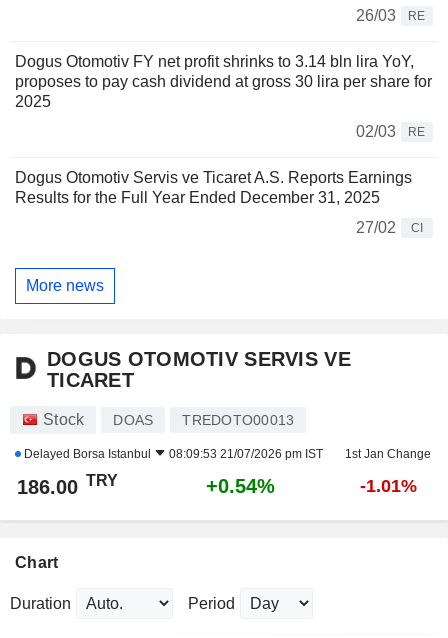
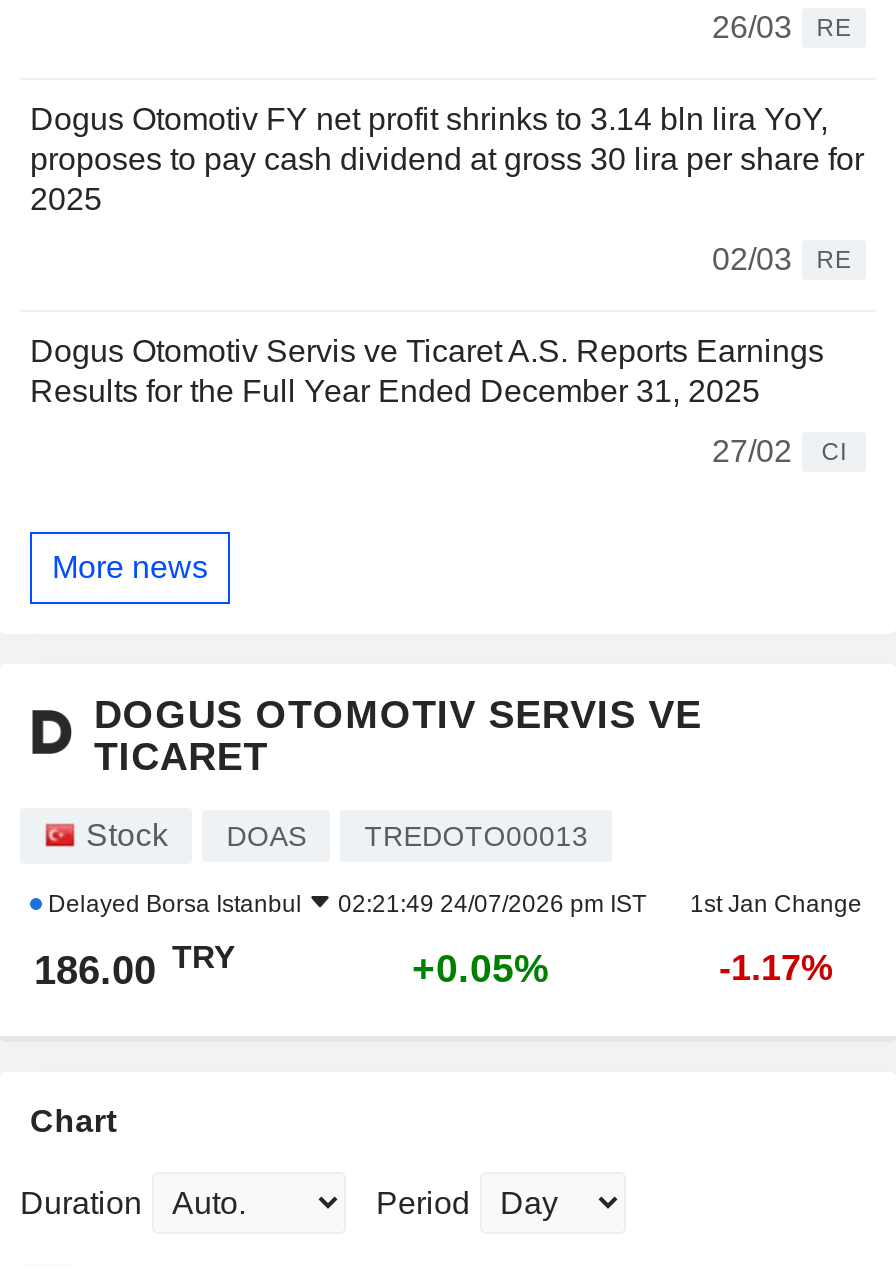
[21,447,431,461] Delayed Borsa Istanbul 08:09:53 21/07/2026 pm IST 1st Jan Change -> [42,889,862,917] Delayed Borsa Istanbul 02:21:49 24/07/2026 pm IST 1st Jan Change
[206,475,275,497] +0.54% -> [412,945,550,989] +0.05%
[359,476,416,496] -1.01% -> [719,947,833,987] -1.17%

